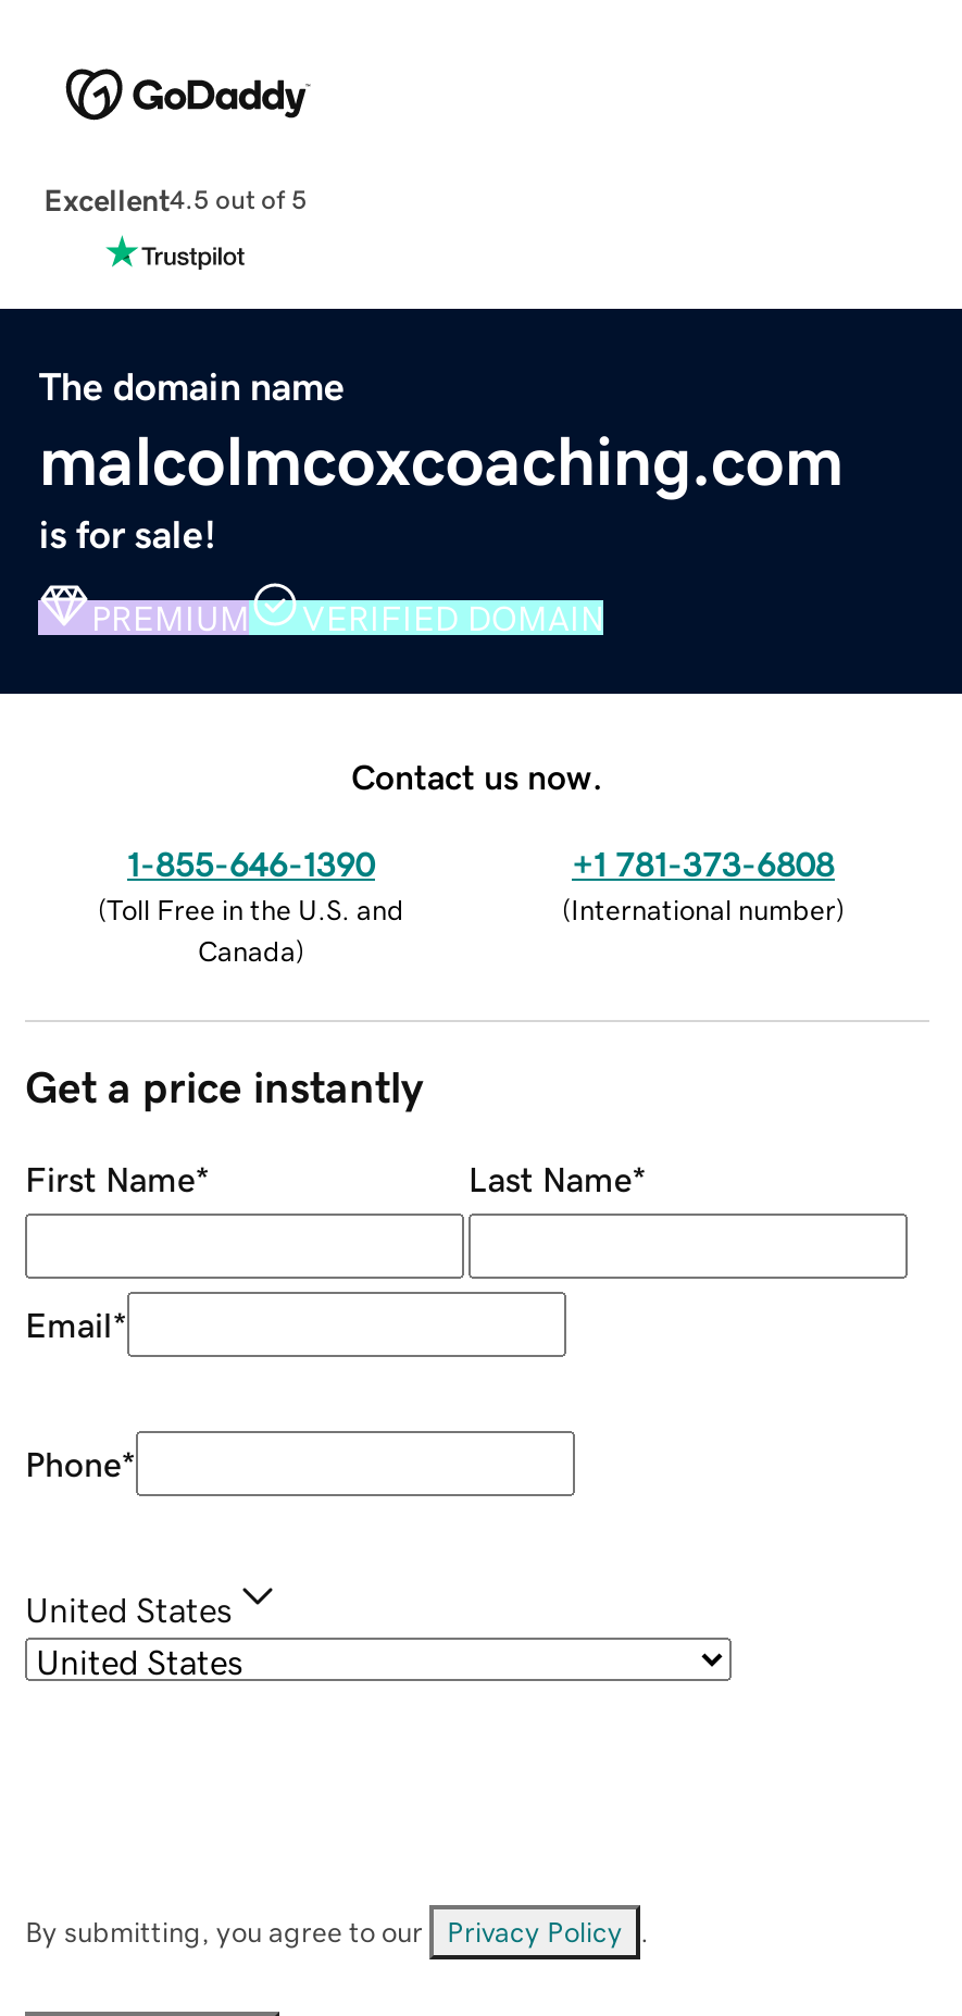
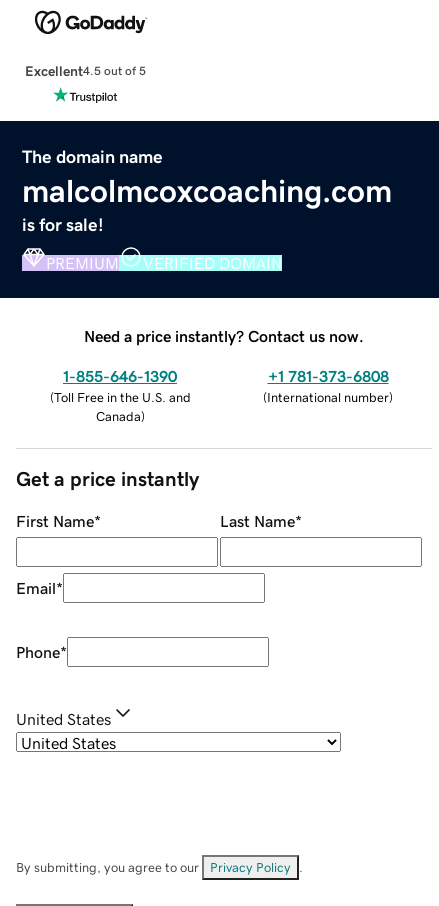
[351,758,603,793] Contact us now. -> [84,328,364,344] Need a price instantly? Contact us now.

